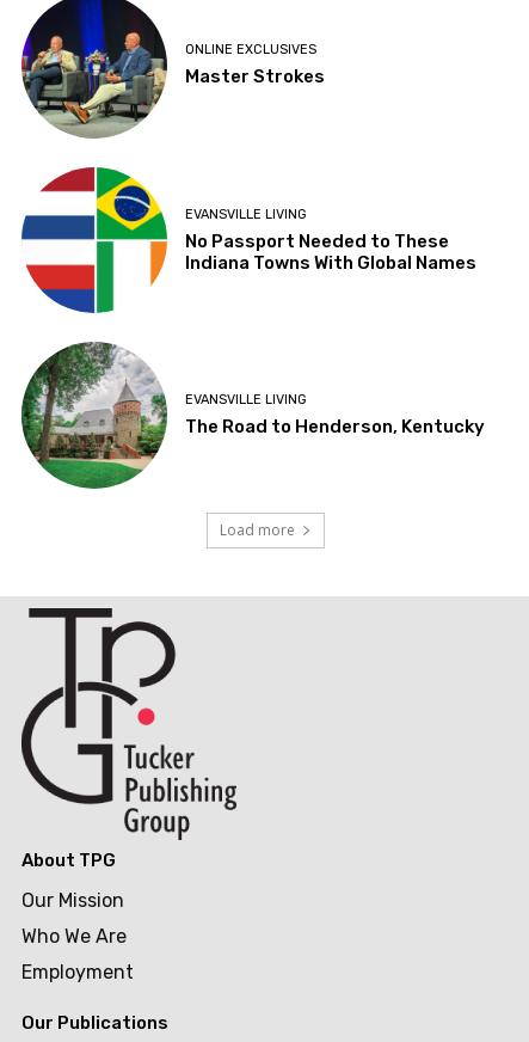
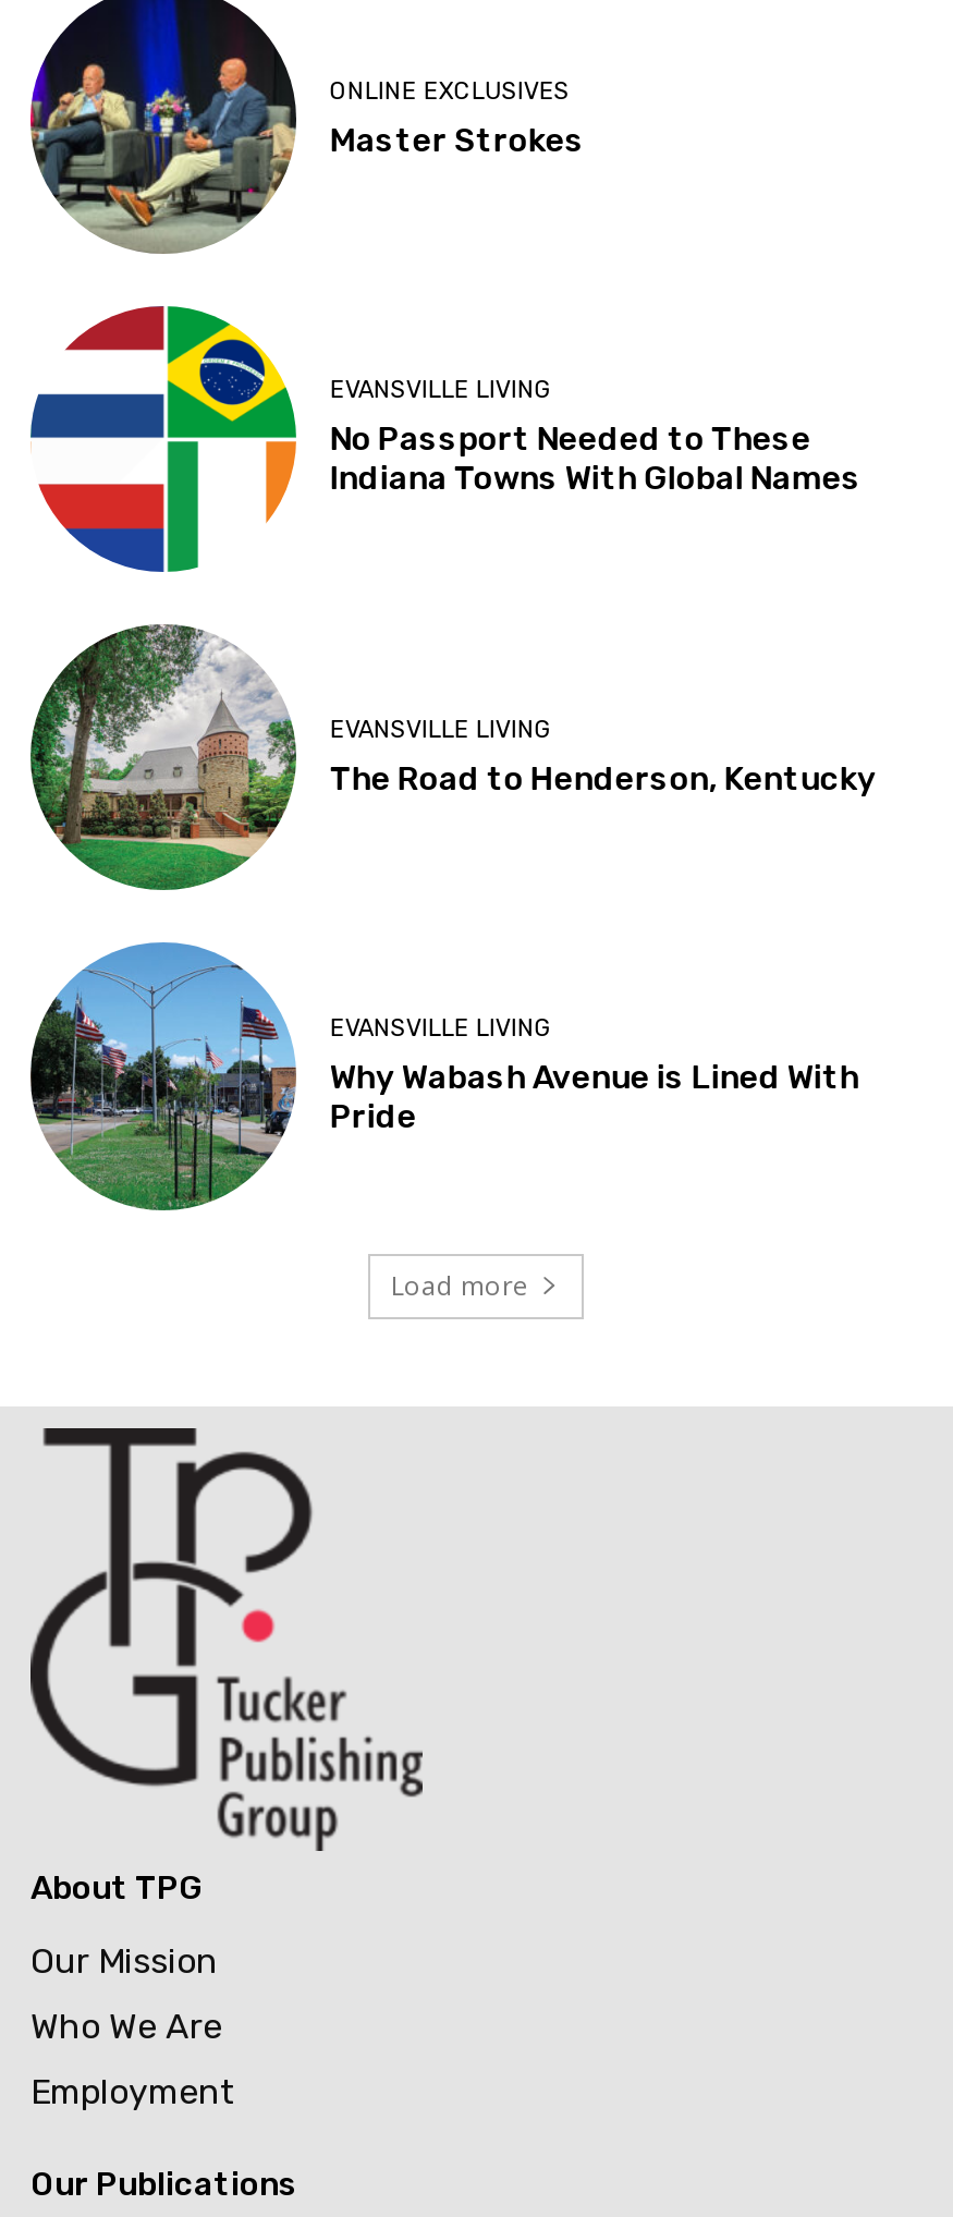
none -> [30,941,859,1201] [image] | EVANSVILLE LIVING | Why Wabash Avenue is Lined With | Pride

